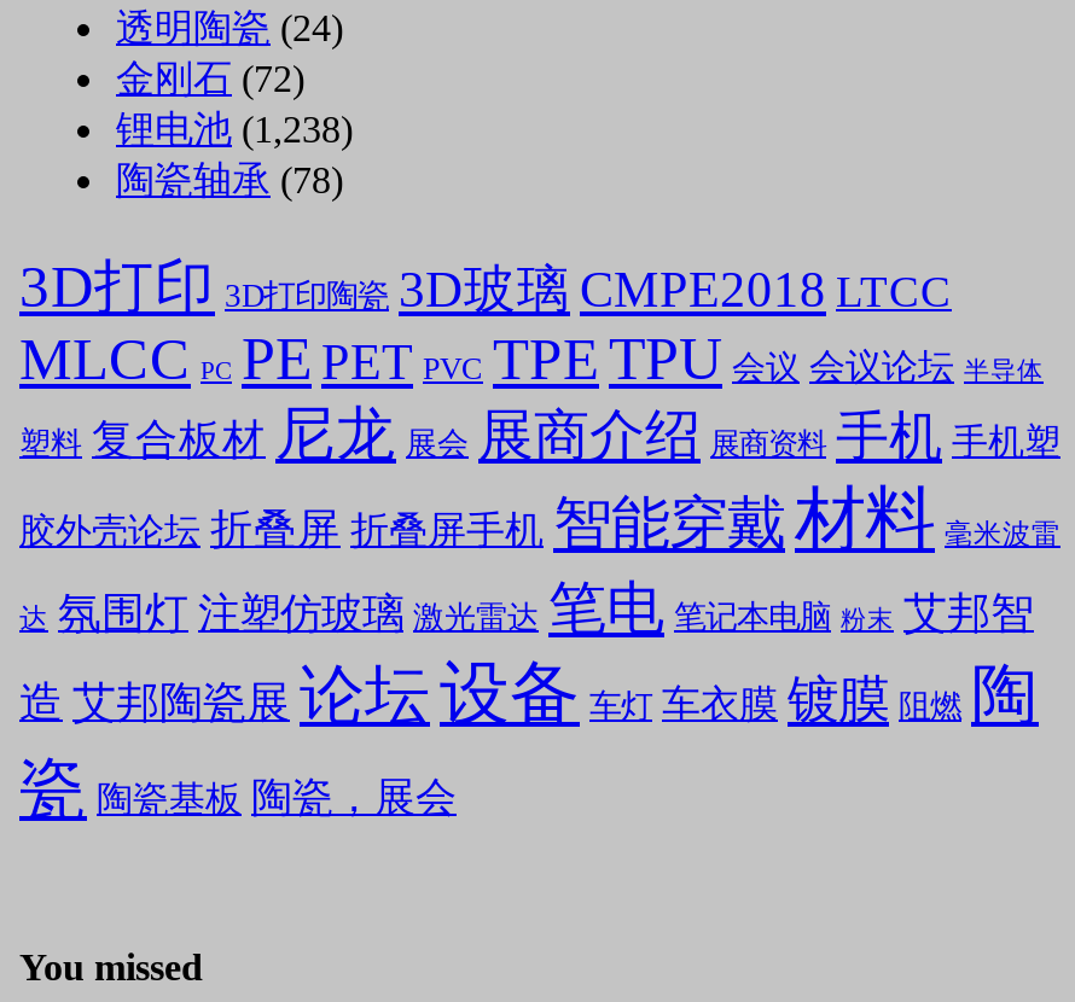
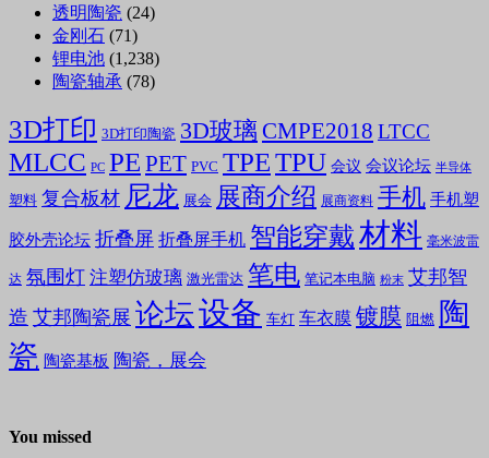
[116,58,304,99] 金刚石(72) -> [52,26,138,45] 金刚石(71)

